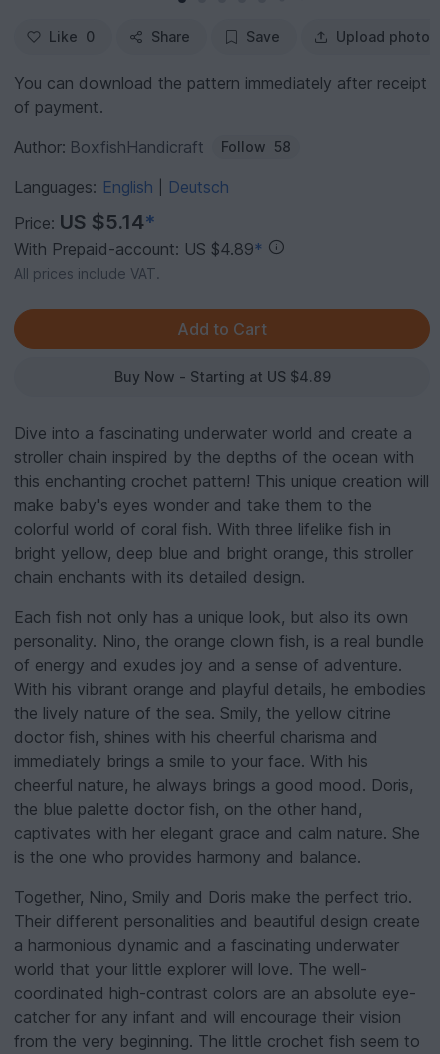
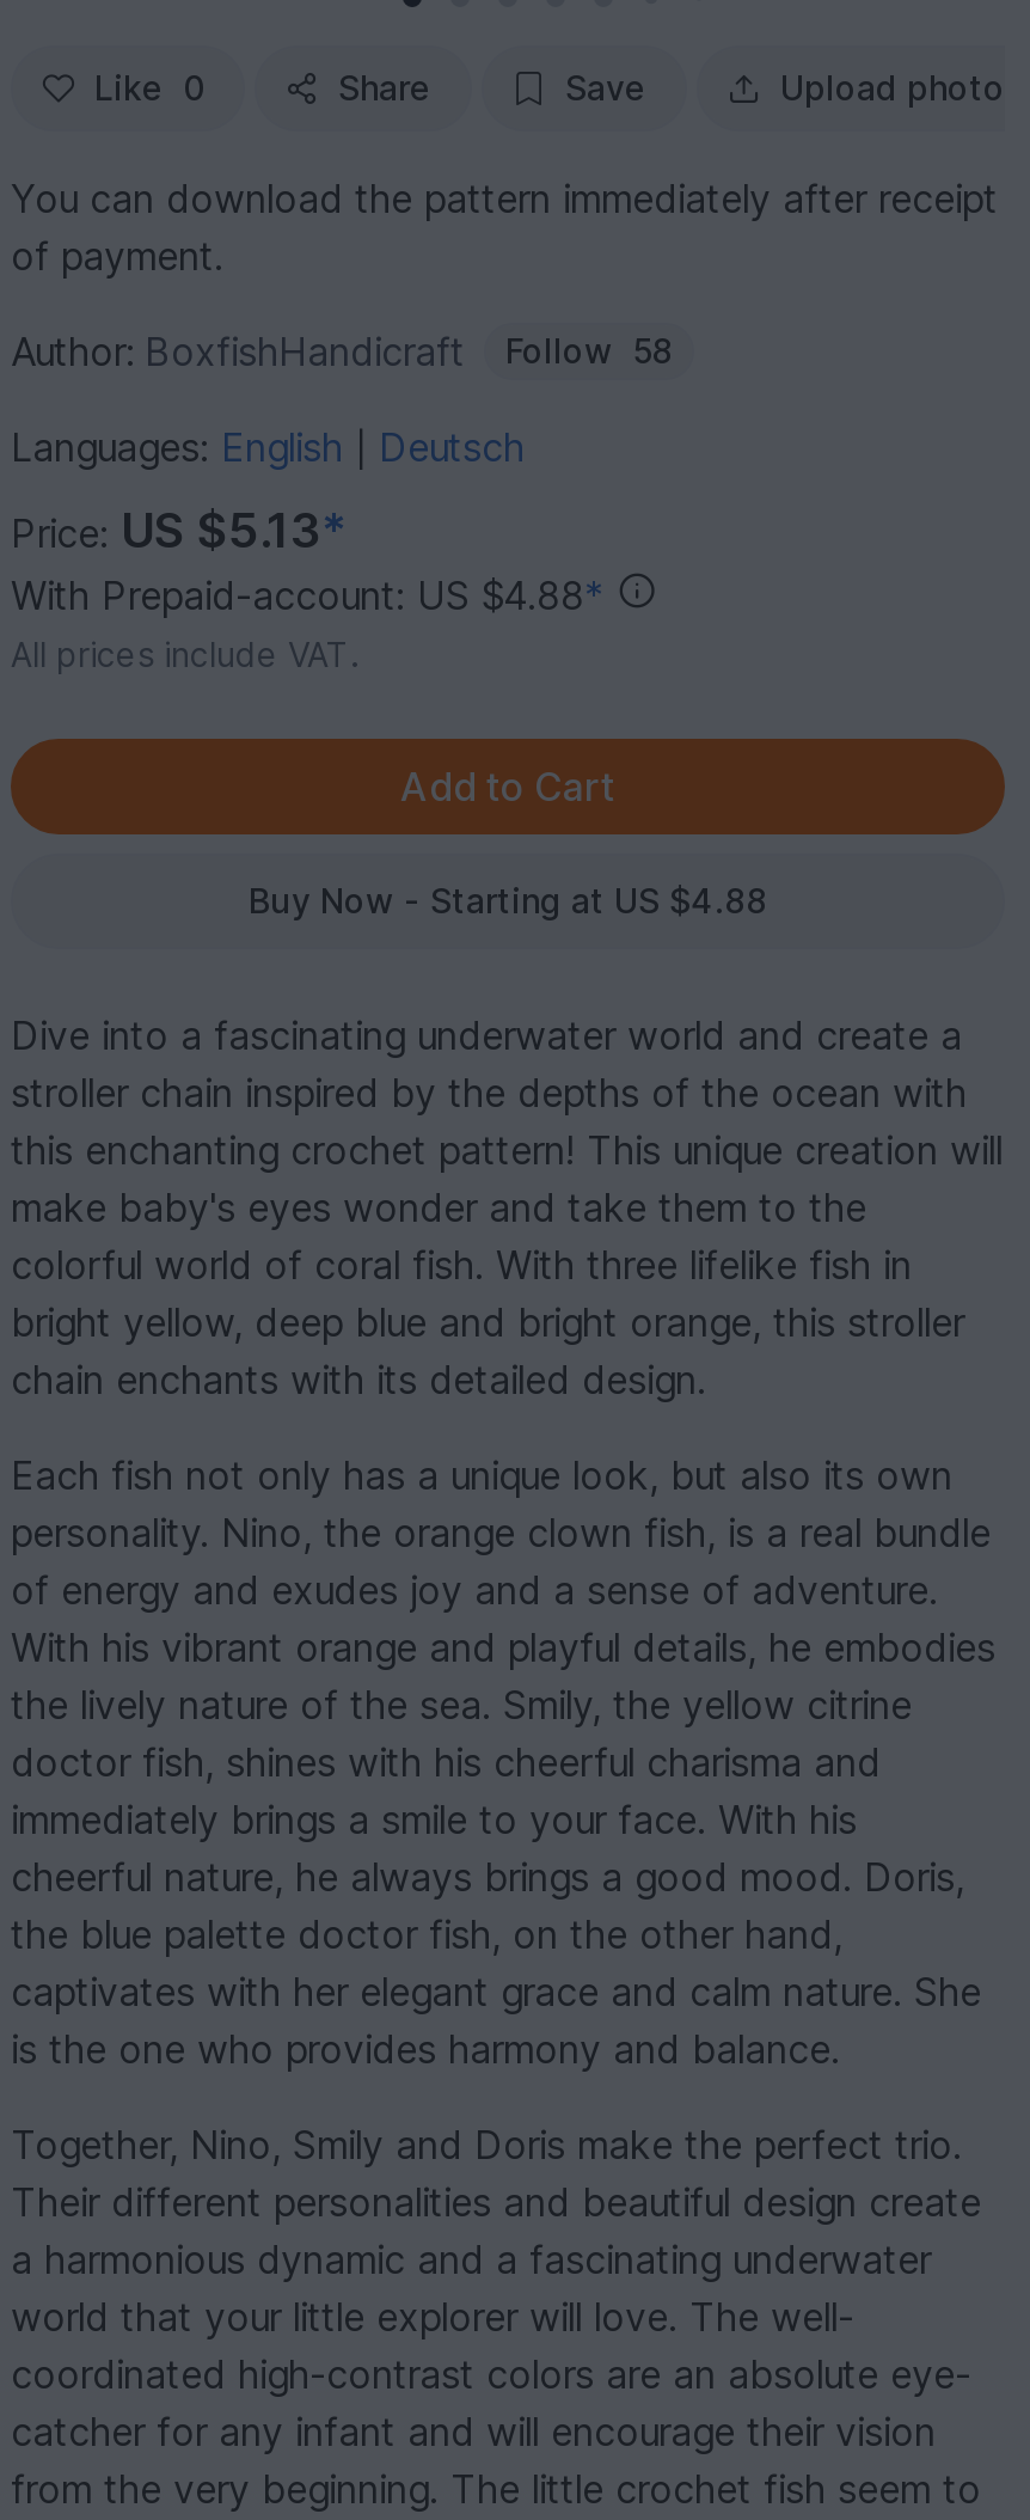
[14,210,155,234] Price: US $5.14* -> [11,503,348,560] Price: US $5.13*
[14,239,263,259] With Prepaid-account: US $4.89* -> [11,572,606,620] With Prepaid-account: US $4.88*
[113,368,330,385] Buy Now - Starting at US $4.89 -> [249,881,767,921] Buy Now - Starting at US $4.88

